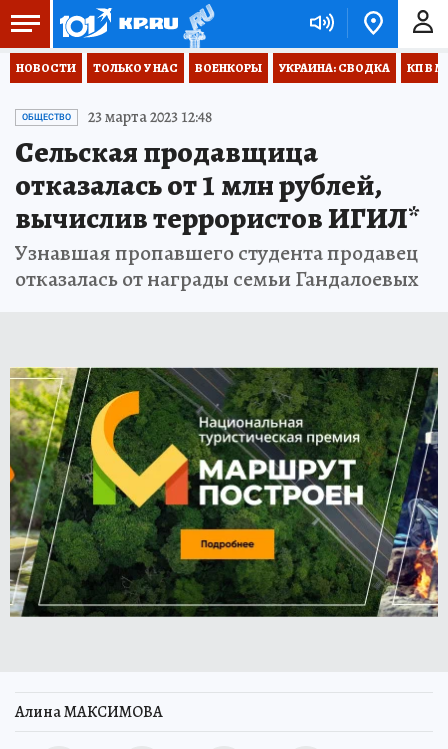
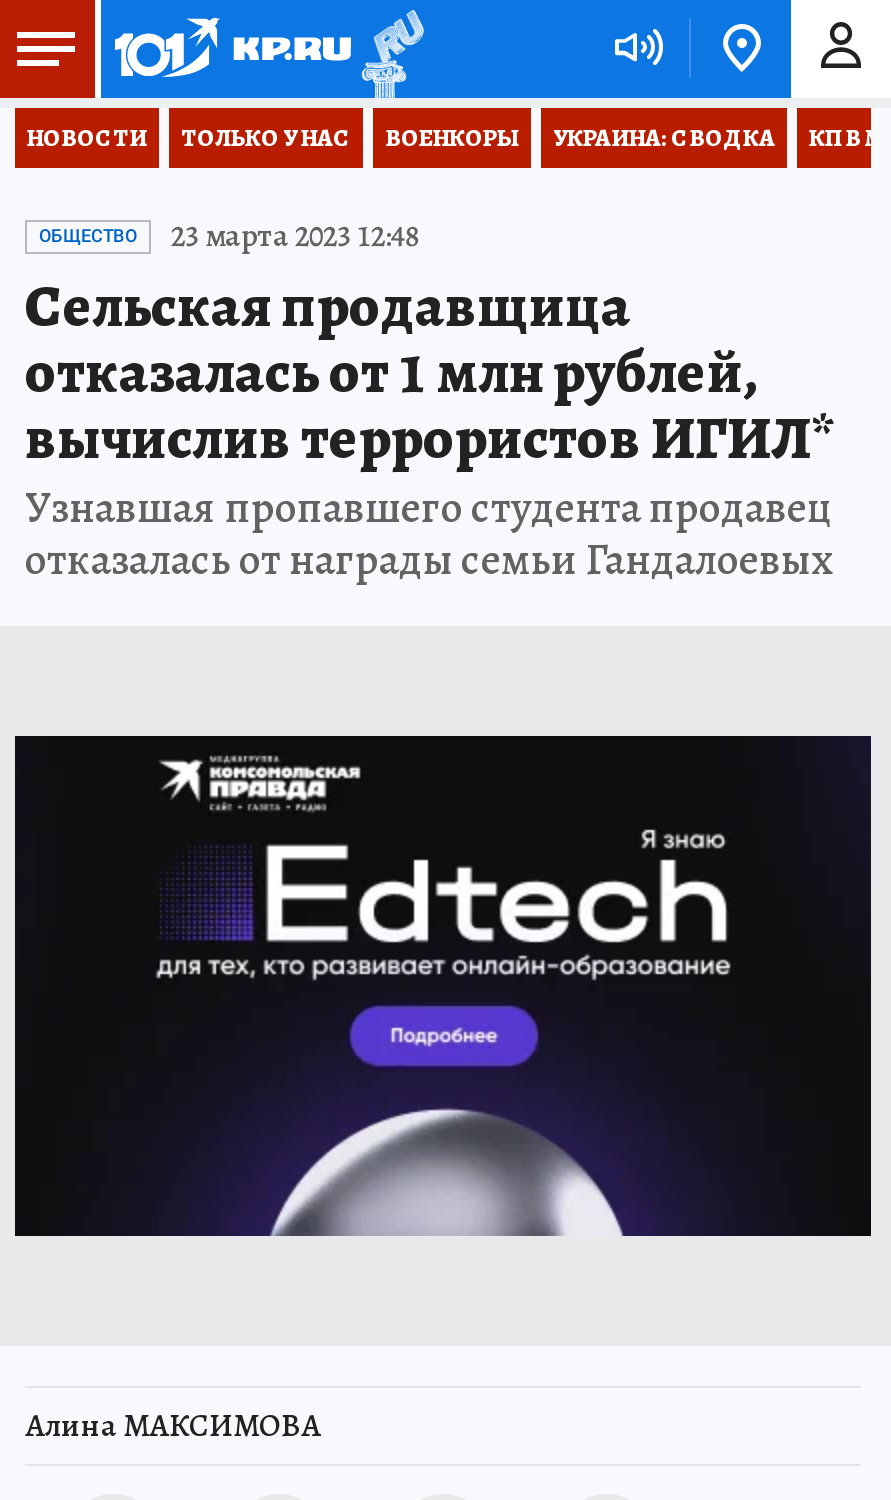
[9,367,439,618] [image] -> [13,734,873,1236] [image]

